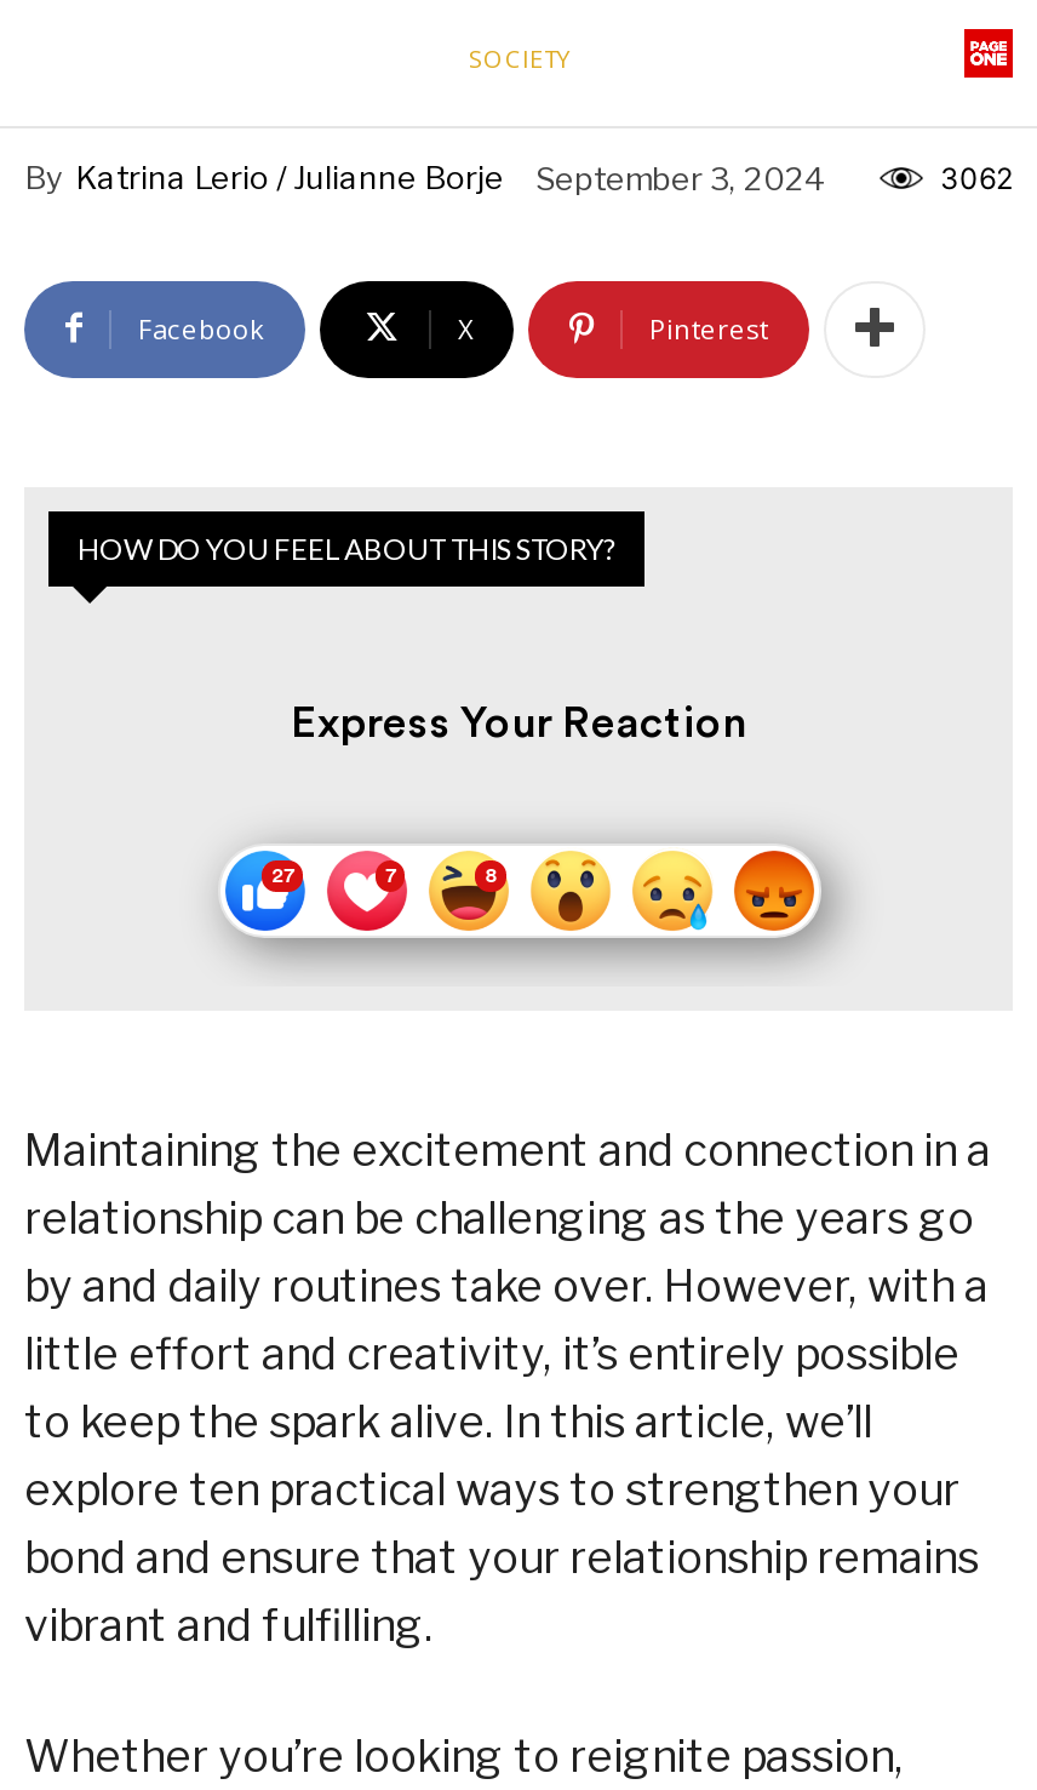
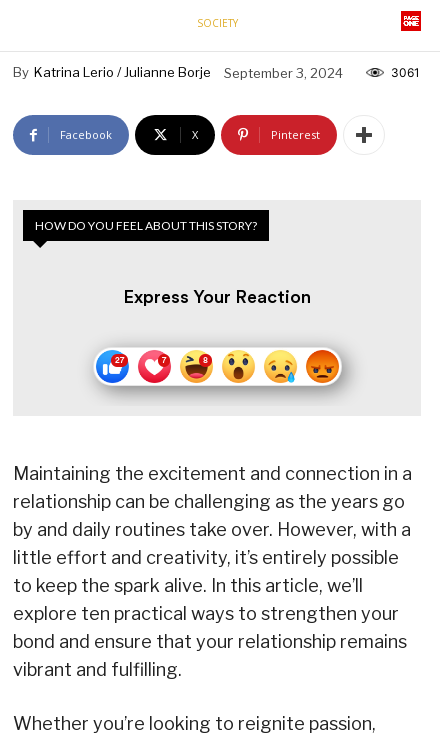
[940,159,1013,195] 3062 -> [391,65,420,80] 3061

